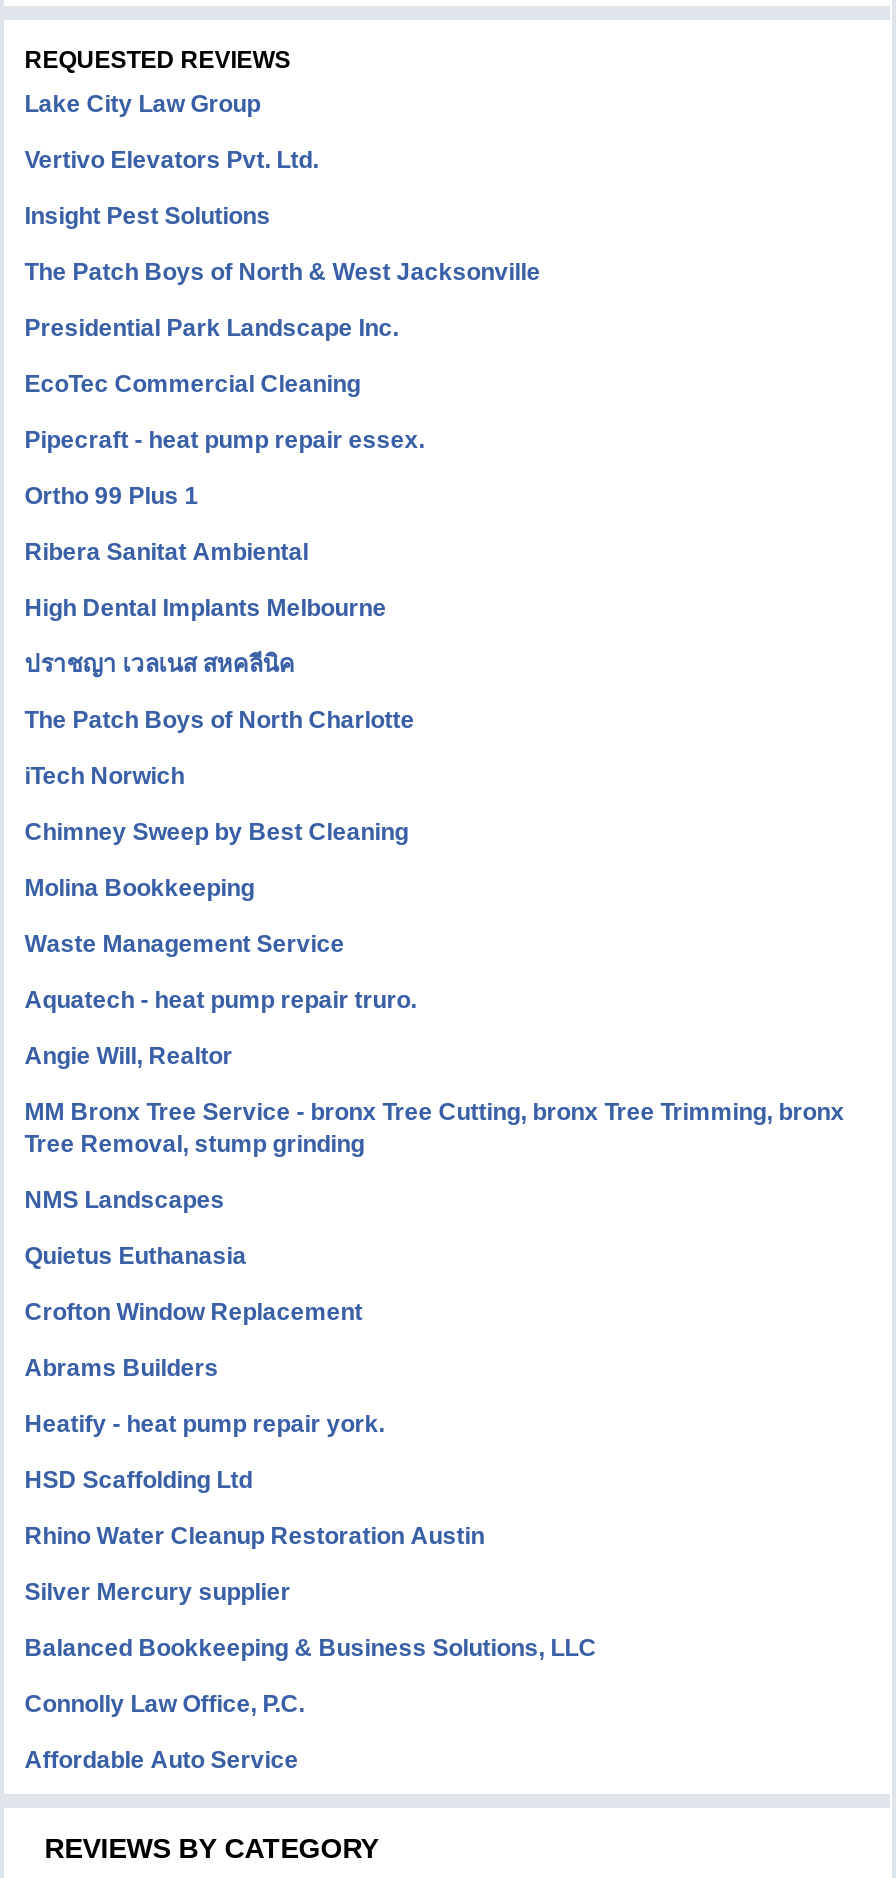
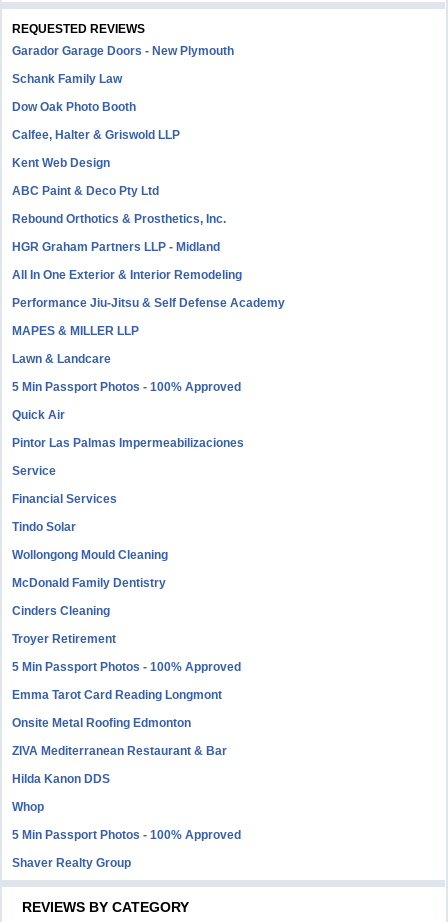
[24,90,260,118] Lake City Law Group -> [12,44,234,58] Garador Garage Doors - New Plymouth
[24,146,318,174] Vertivo Elevators Pvt. Ltd. -> [12,72,122,86] Schank Family Law
[24,202,270,230] Insight Pest Solutions -> [12,100,136,114] Dow Oak Photo Booth
[24,258,540,286] The Patch Boys of North & West Jacksonville -> [12,128,180,142] Calfee, Halter & Griswold LLP
[24,314,398,342] Presidential Park Landscape Inc. -> [12,156,110,170] Kent Web Design
[24,370,360,398] EcoTec Commercial Cleaning -> [12,184,159,198] ABC Paint & Deco Pty Ltd
[24,426,424,454] Pipecraft - heat pump repair essex. -> [12,212,226,226] Rebound Orthotics & Prosthetics, Inc.
[24,482,198,510] Ortho 99 Plus 1 -> [12,240,220,254] HGR Graham Partners LLP - Midland
[24,538,308,566] Ribera Sanitat Ambiental -> [12,268,242,282] All In One Exterior & Interior Remodeling
[24,594,386,622] High Dental Implants Melbourne -> [12,296,285,310] Performance Jiu-Jitsu & Self Defense Academy
[24,650,294,678] ปราชญา เวลเนส สหคลีนิค -> [12,324,139,338] MAPES & MILLER LLP
[24,706,414,734] The Patch Boys of North Charlotte -> [12,352,111,366] Lawn & Landcare
[24,762,184,790] iTech Norwich -> [12,380,241,394] 5 Min Passport Photos - 100% Approved
[24,818,408,846] Chimney Sweep by Best Cleaning -> [12,408,65,422] Quick Air
[24,874,254,902] Molina Bookkeeping -> [12,436,244,450] Pintor Las Palmas Impermeabilizaciones
[24,930,344,958] Waste Management Service -> [12,464,56,478] Service
[24,986,416,1014] Aquatech - heat pump repair truro. -> [12,492,117,506] Financial Services
[24,1042,232,1070] Angie Will, Realtor -> [12,520,76,534] Tindo Solar
[24,1098,844,1158] MM Bronx Tree Service - bronx Tree Cutting, bronx Tree Trimming, bronx | Tree Removal, stump grinding -> [12,548,168,562] Wollongong Mould Cleaning
[24,1186,224,1214] NMS Landscapes -> [12,576,166,590] McDonald Family Dentistry
[24,1242,246,1270] Quietus Euthanasia -> [12,604,110,618] Cinders Cleaning
[24,1298,362,1326] Crofton Window Replacement -> [12,632,116,646] Troyer Retirement
[24,1354,218,1382] Abrams Builders -> [12,660,241,674] 5 Min Passport Photos - 100% Approved
[24,1410,384,1438] Heatify - heat pump repair york. -> [12,688,222,702] Emma Tarot Card Reading Longmont
[24,1466,252,1494] HSD Scaffolding Ltd -> [12,716,191,730] Onsite Metal Roofing Edmonton
[24,1522,484,1550] Rhino Water Cleanup Restoration Austin -> [12,744,227,758] ZIVA Mediterranean Restaurant & Bar
[24,1578,290,1606] Silver Mercury supplier -> [12,772,110,786] Hilda Kanon DDS
[24,1634,596,1662] Balanced Bookkeeping & Business Solutions, LLC -> [12,800,44,814] Whop
[24,1690,304,1718] Connolly Law Office, P.C. -> [12,828,241,842] 5 Min Passport Photos - 100% Approved
[24,1746,298,1774] Affordable Auto Service -> [12,856,131,870] Shaver Realty Group

